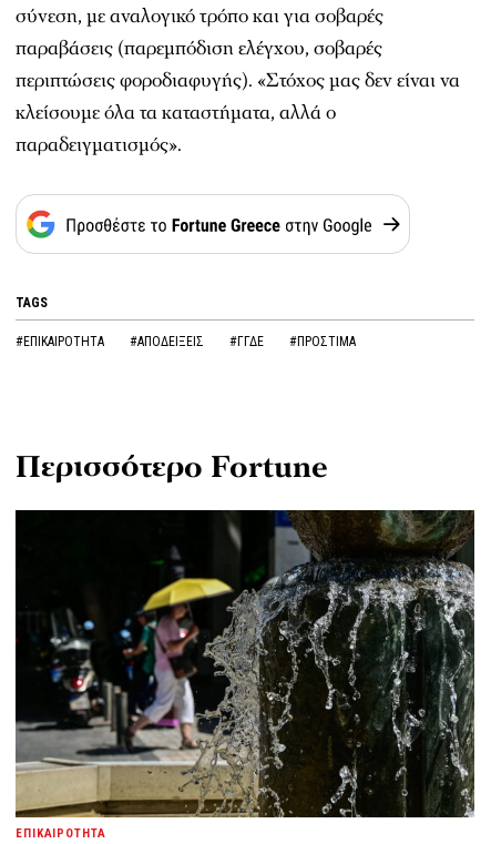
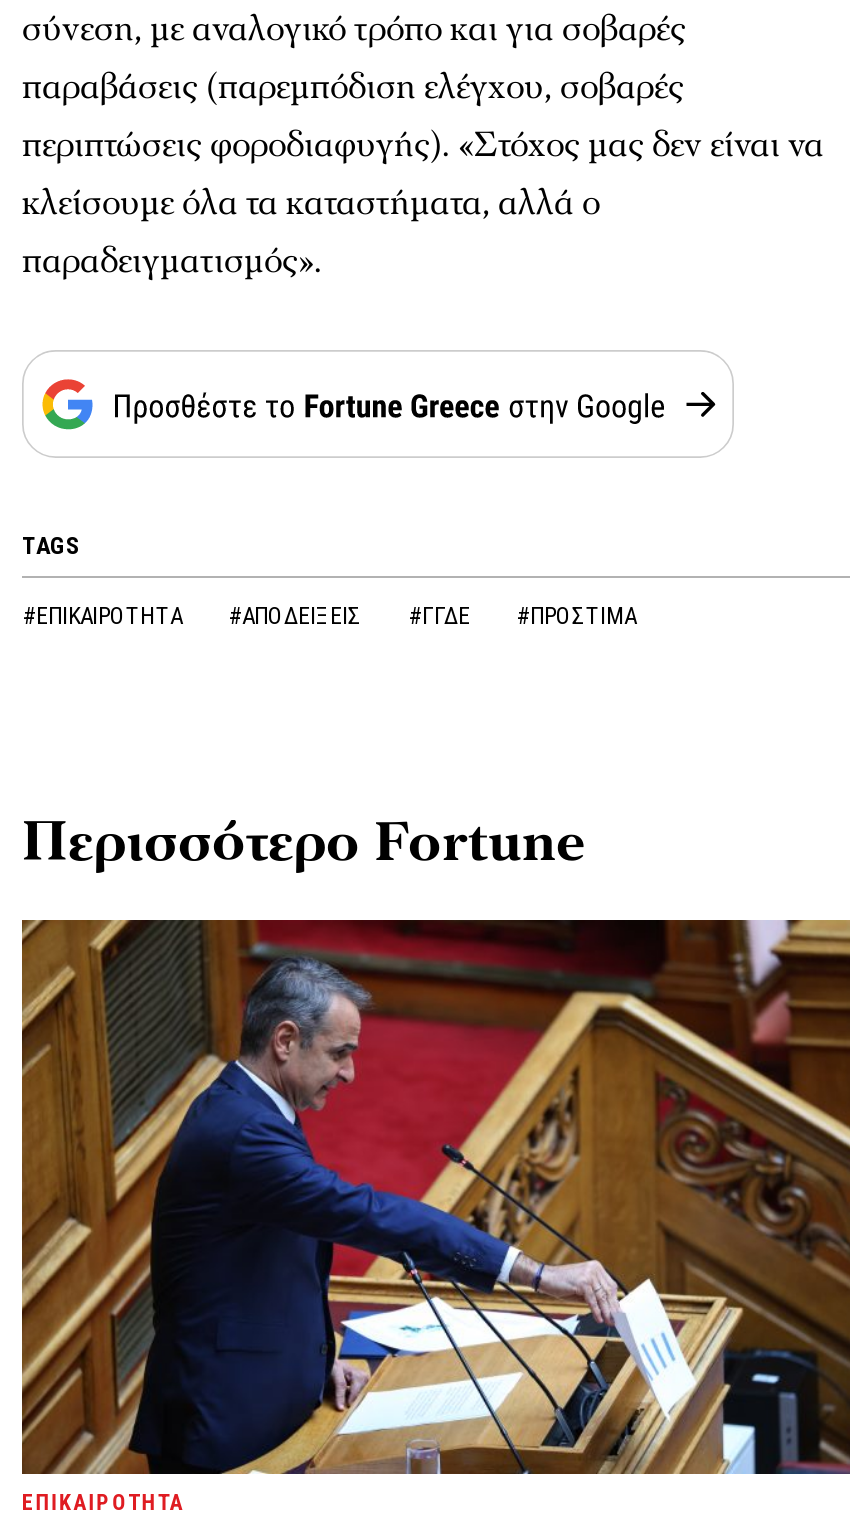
[14,509,475,818] [image] -> [20,918,852,1476] [image]

